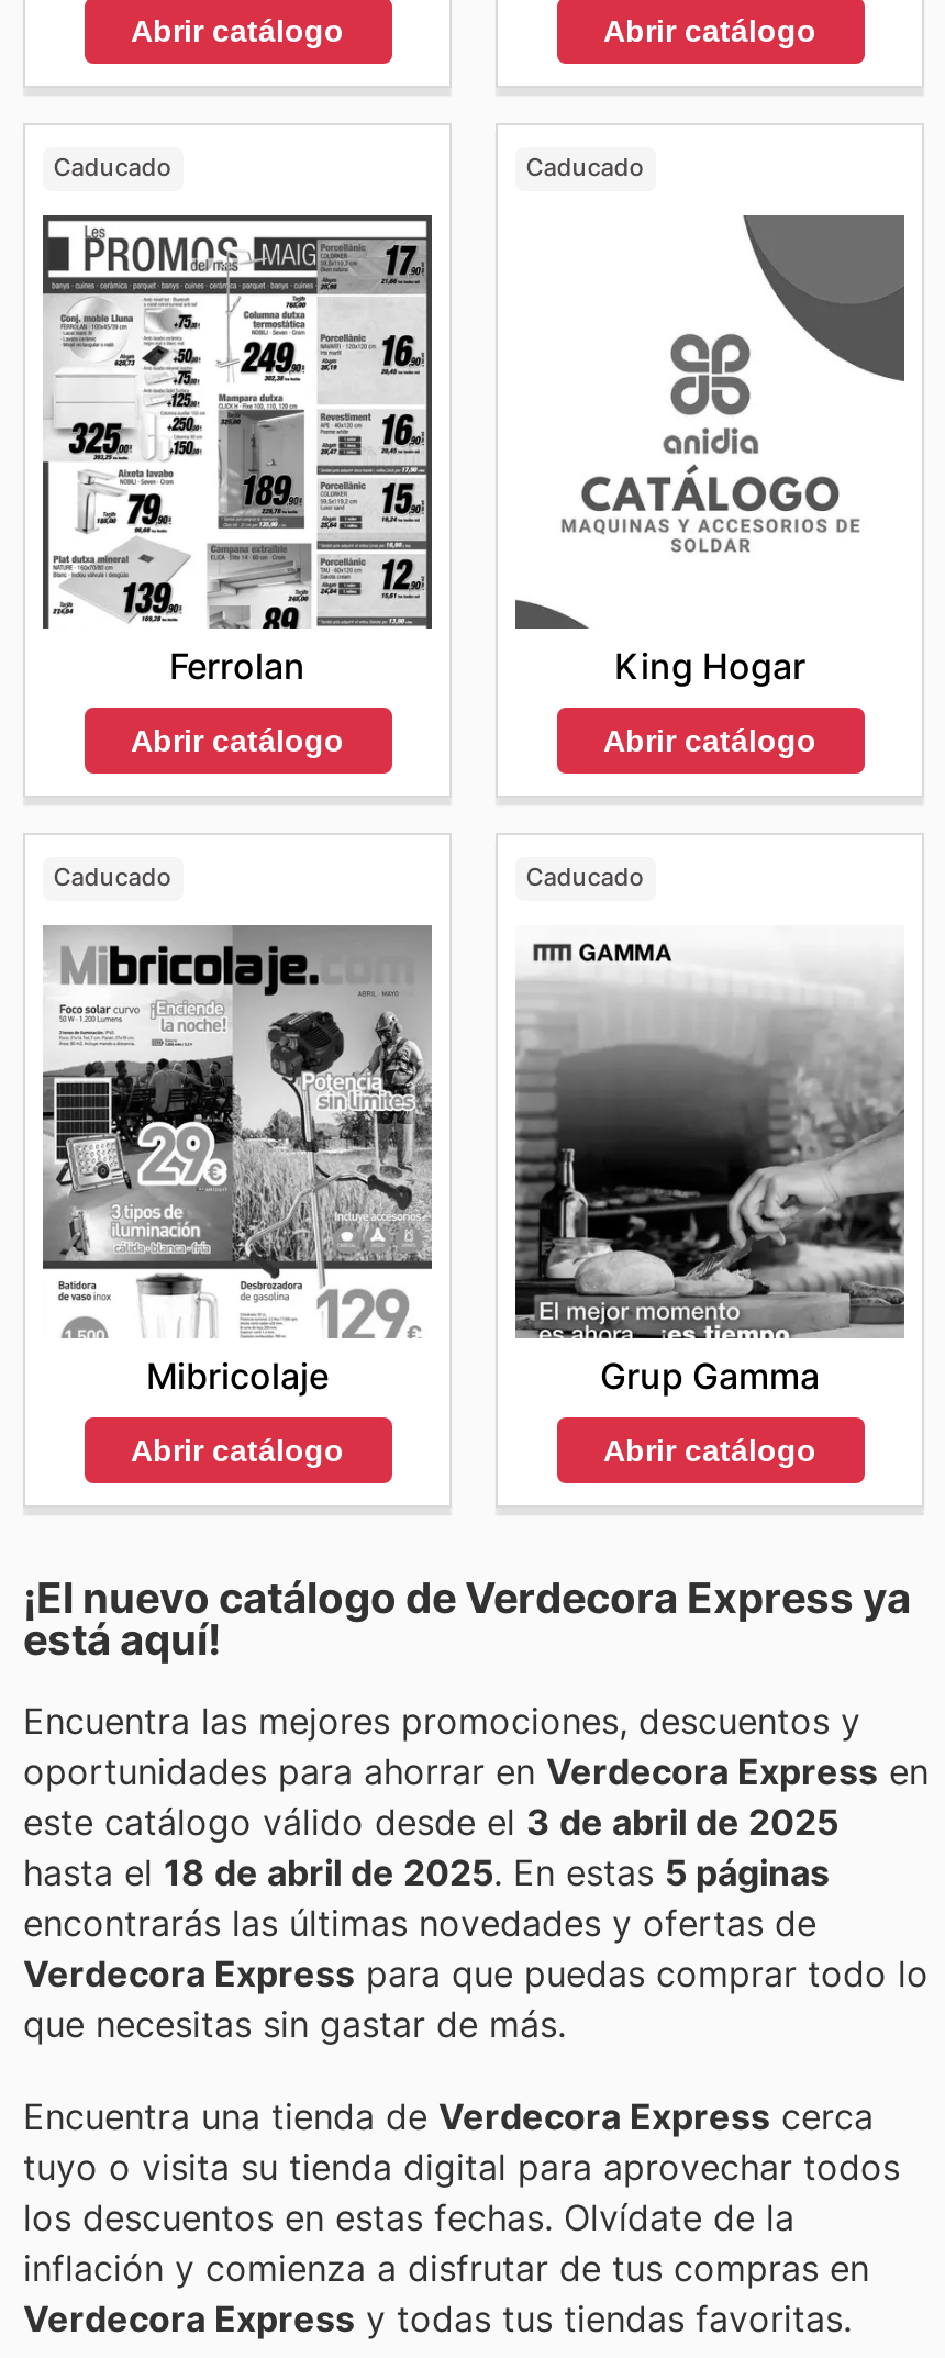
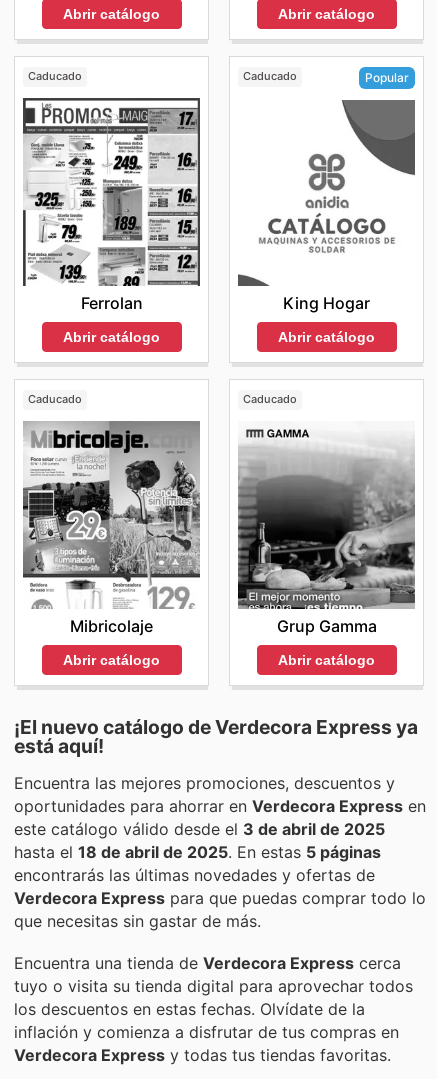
none -> [365,70,409,85] Popular

